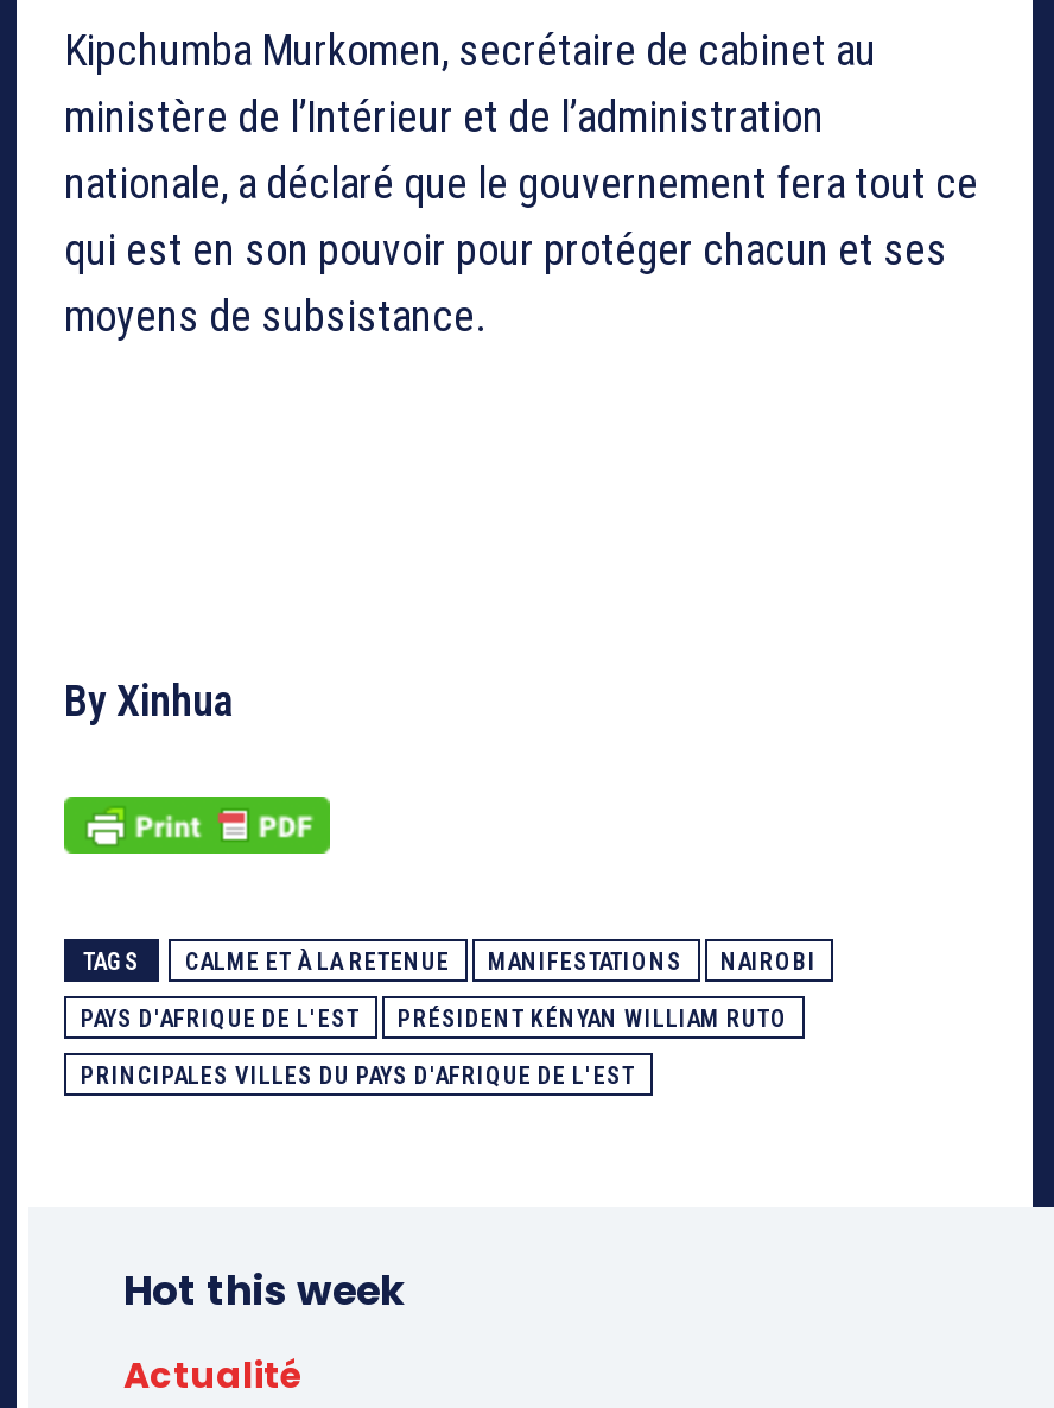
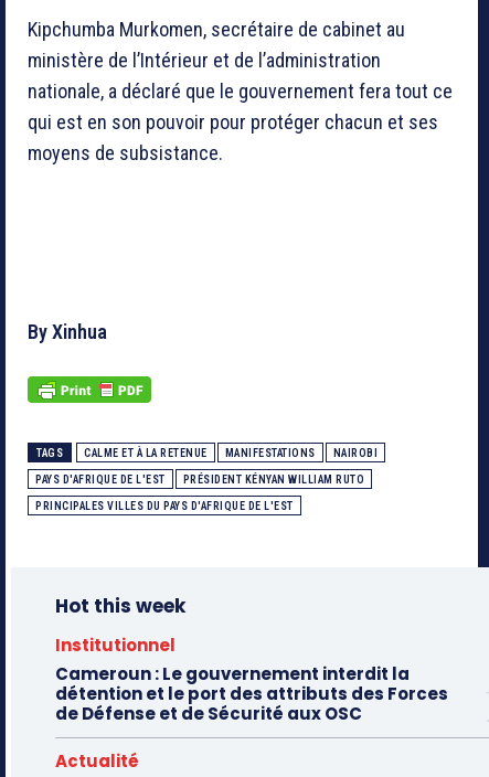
none -> [55,634,448,725] Institutionnel | Cameroun : Le gouvernement interdit la | détention et le port des attributs des Forces | de Défense et de Sécurité aux OSC

